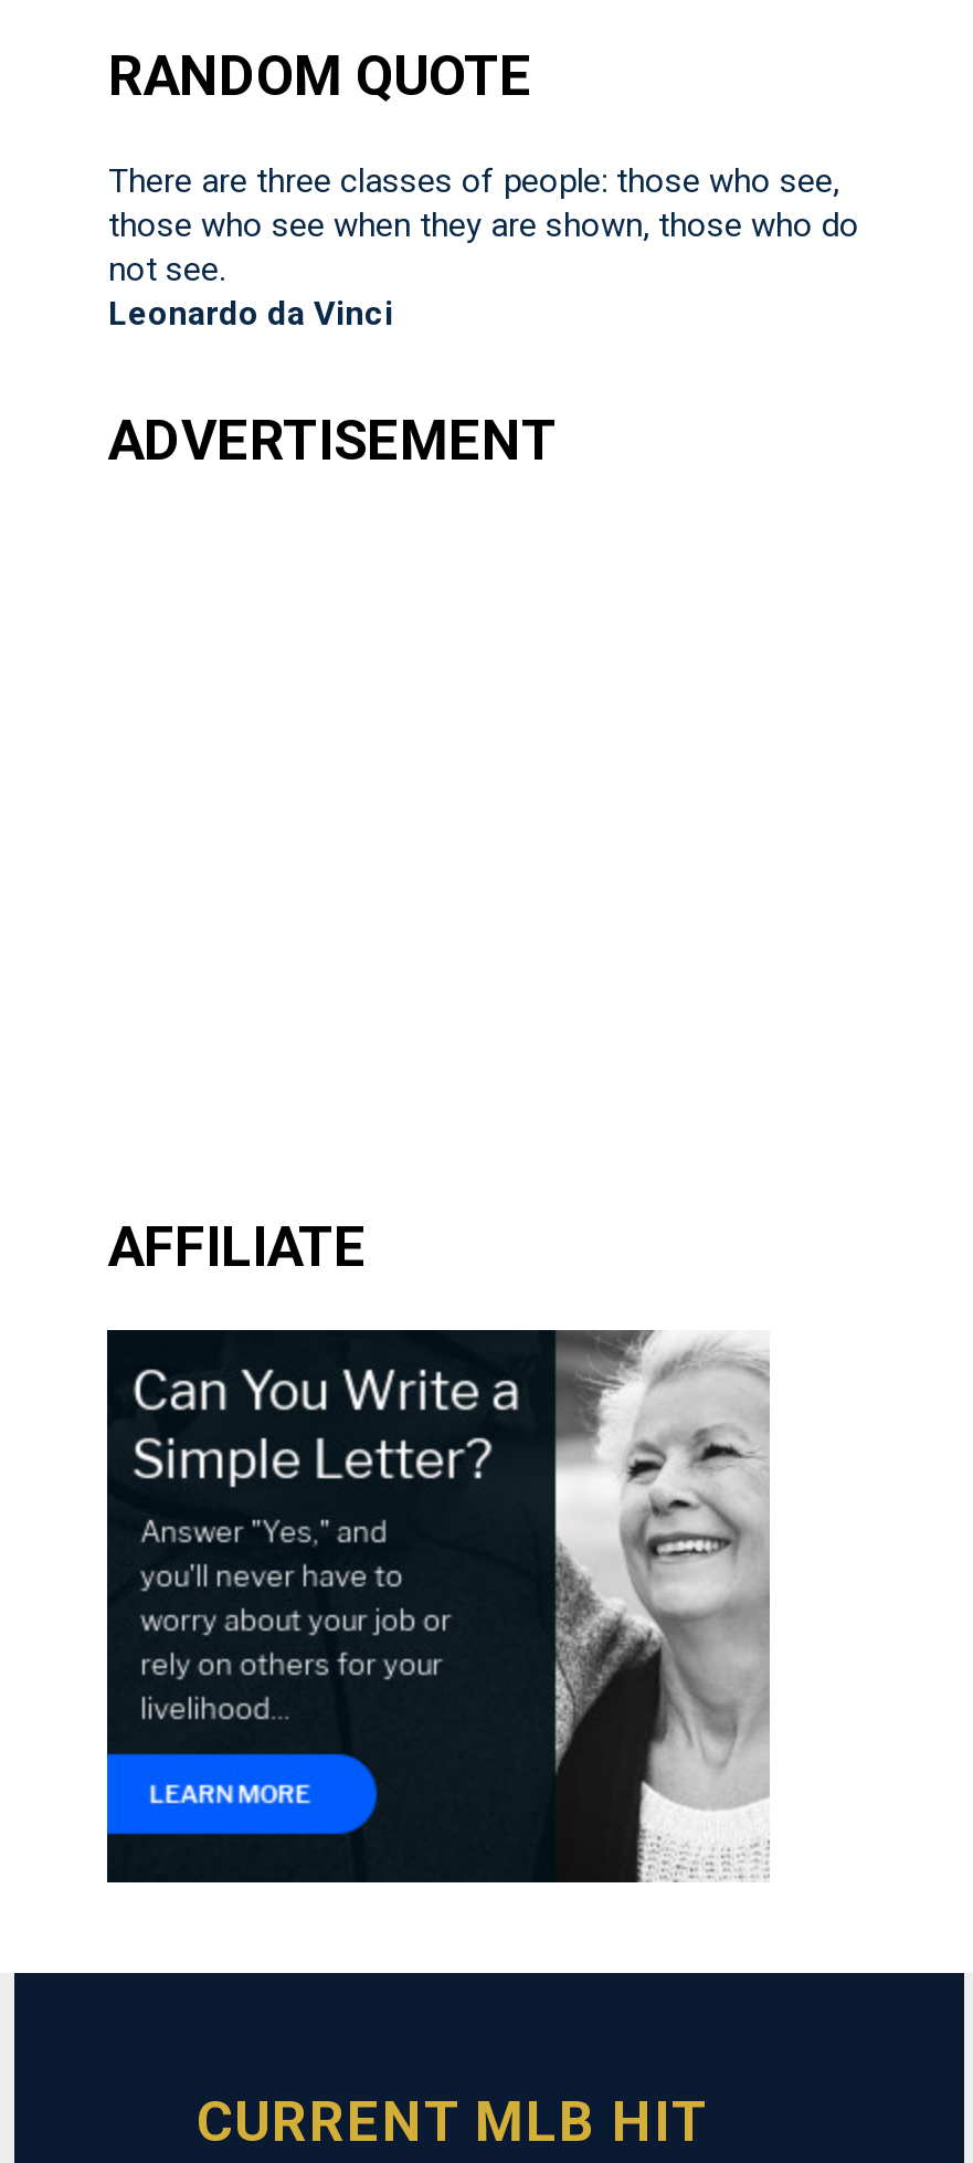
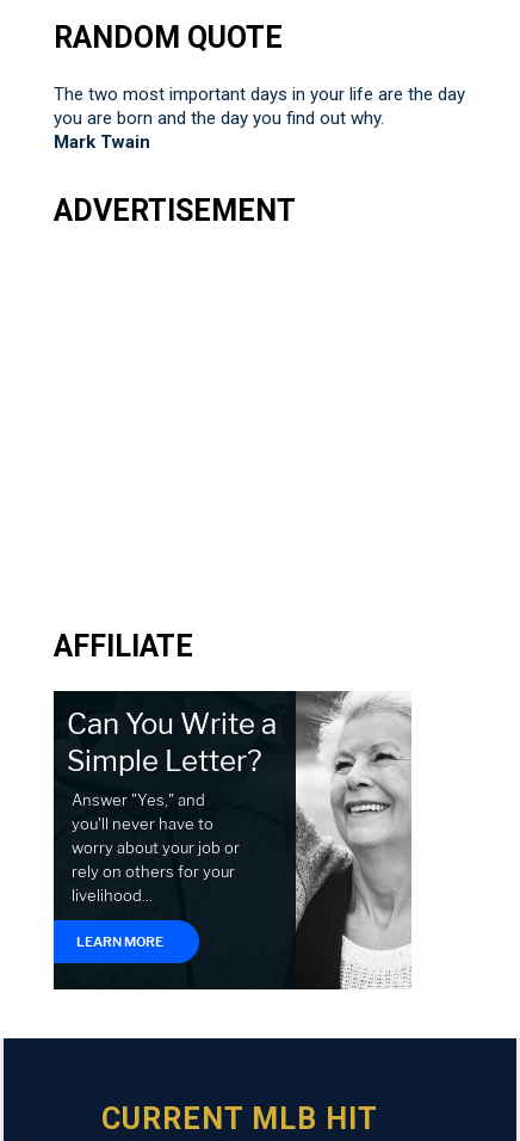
[108,162,859,334] There are three classes of people: those who see, | those who see when they are shown, those who do | not see. | Leonardo da Vinci -> [54,84,466,153] The two most important days in your life are the day | you are born and the day you find out why. | Mark Twain

